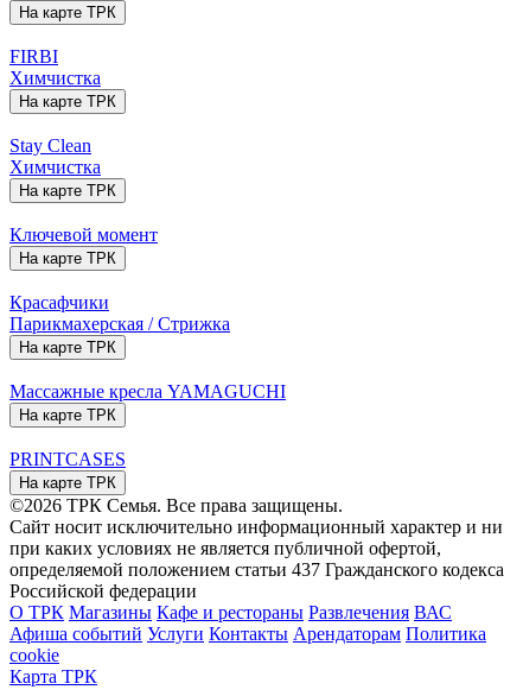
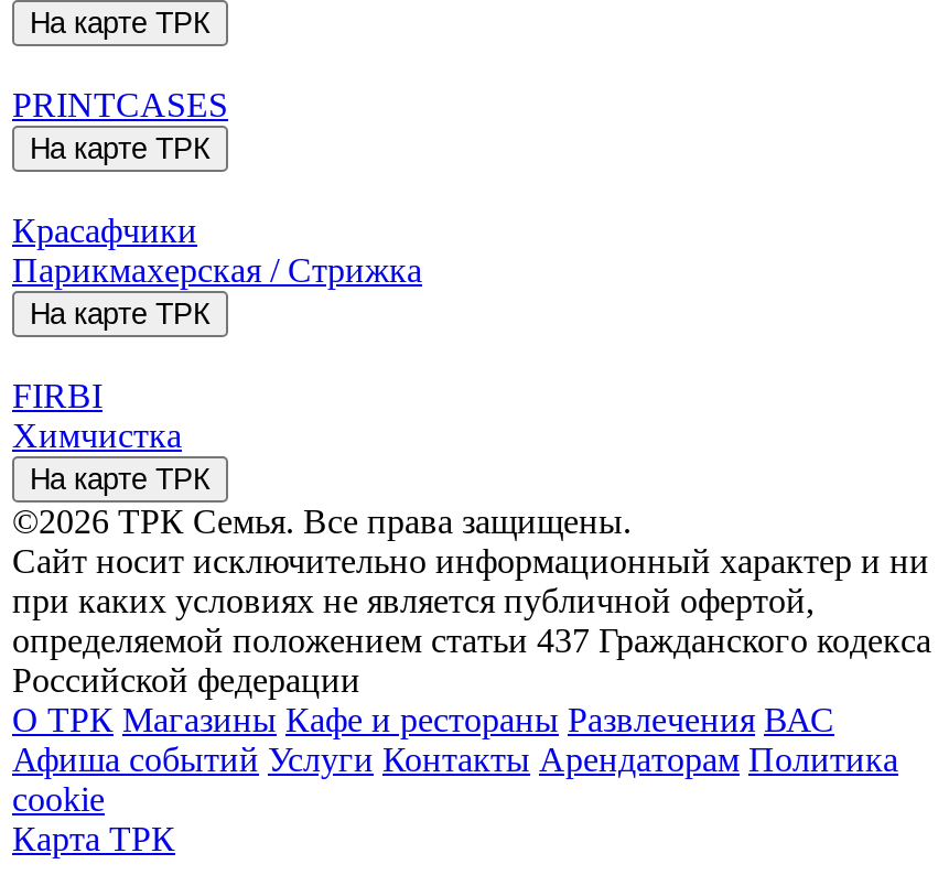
[9,47,158,245] FIRBI | Химчистка | На карте ТРК | Stay Clean | Химчистка | На карте ТРК | Ключевой момент -> [12,87,228,124] PRINTCASES
[9,382,286,470] Массажные кресла YAMAGUCHI | На карте ТРК | PRINTCASES -> [12,378,182,455] FIRBI | Химчистка

